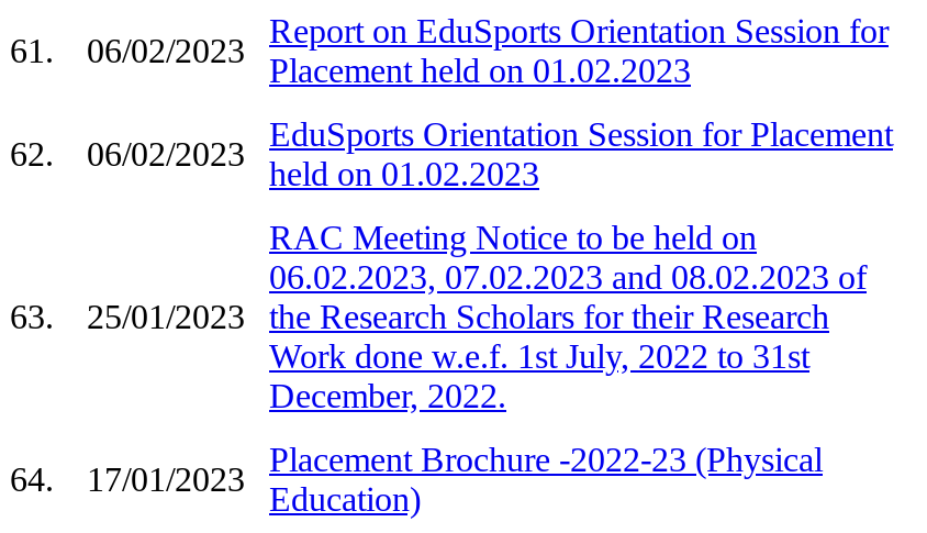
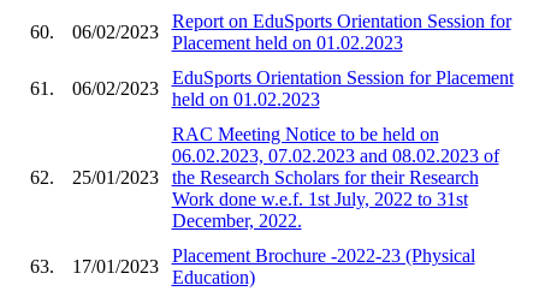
[10,31,245,68] 61. 06/02/2023 -> [29,21,158,42] 60. 06/02/2023
[10,134,245,172] 62. 06/02/2023 -> [29,78,158,98] 61. 06/02/2023
[10,297,829,334] 63. 25/01/2023 the Research Scholars for their Research -> [29,167,478,187] 62. 25/01/2023 the Research Scholars for their Research
[10,460,245,497] 64. 17/01/2023 -> [29,256,158,276] 63. 17/01/2023

